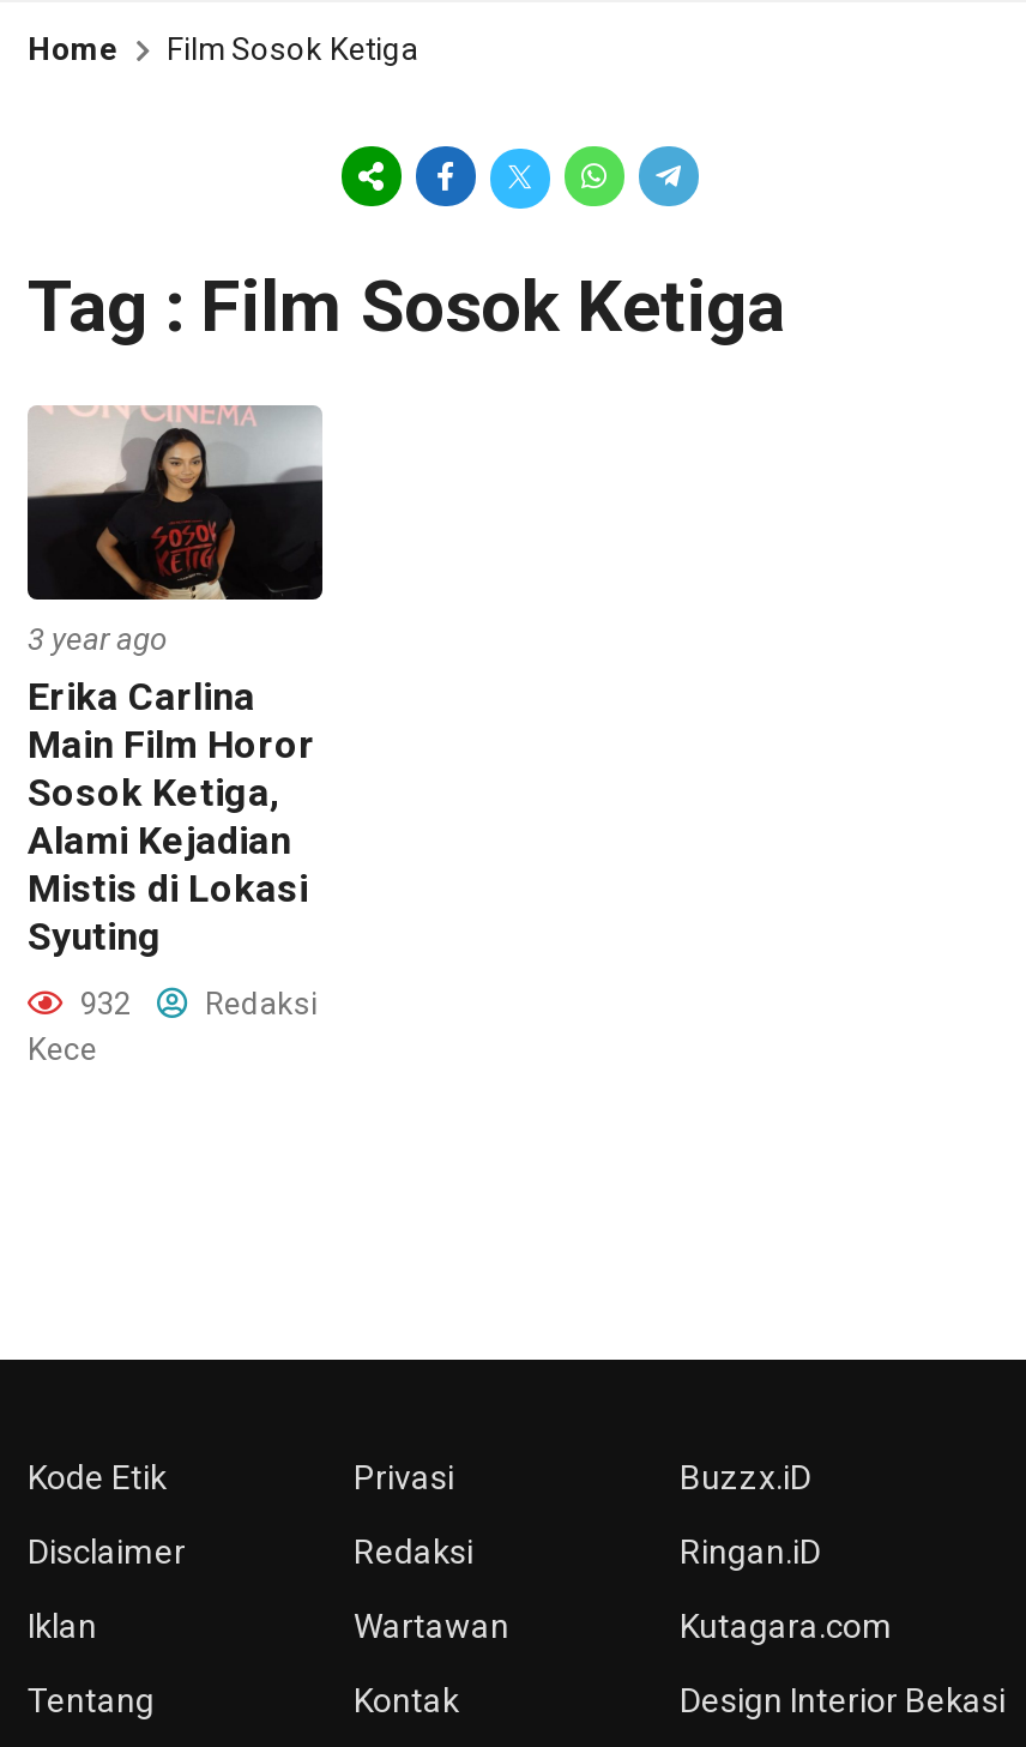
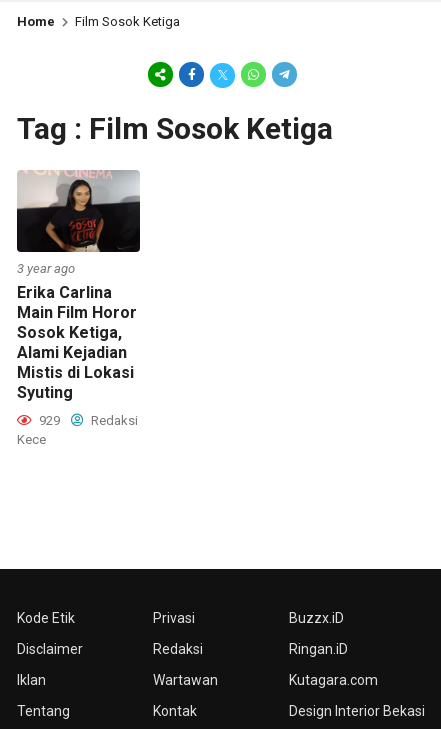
[73,987,318,1023] 932 Redaksi -> [36,412,138,427] 929 Redaksi

